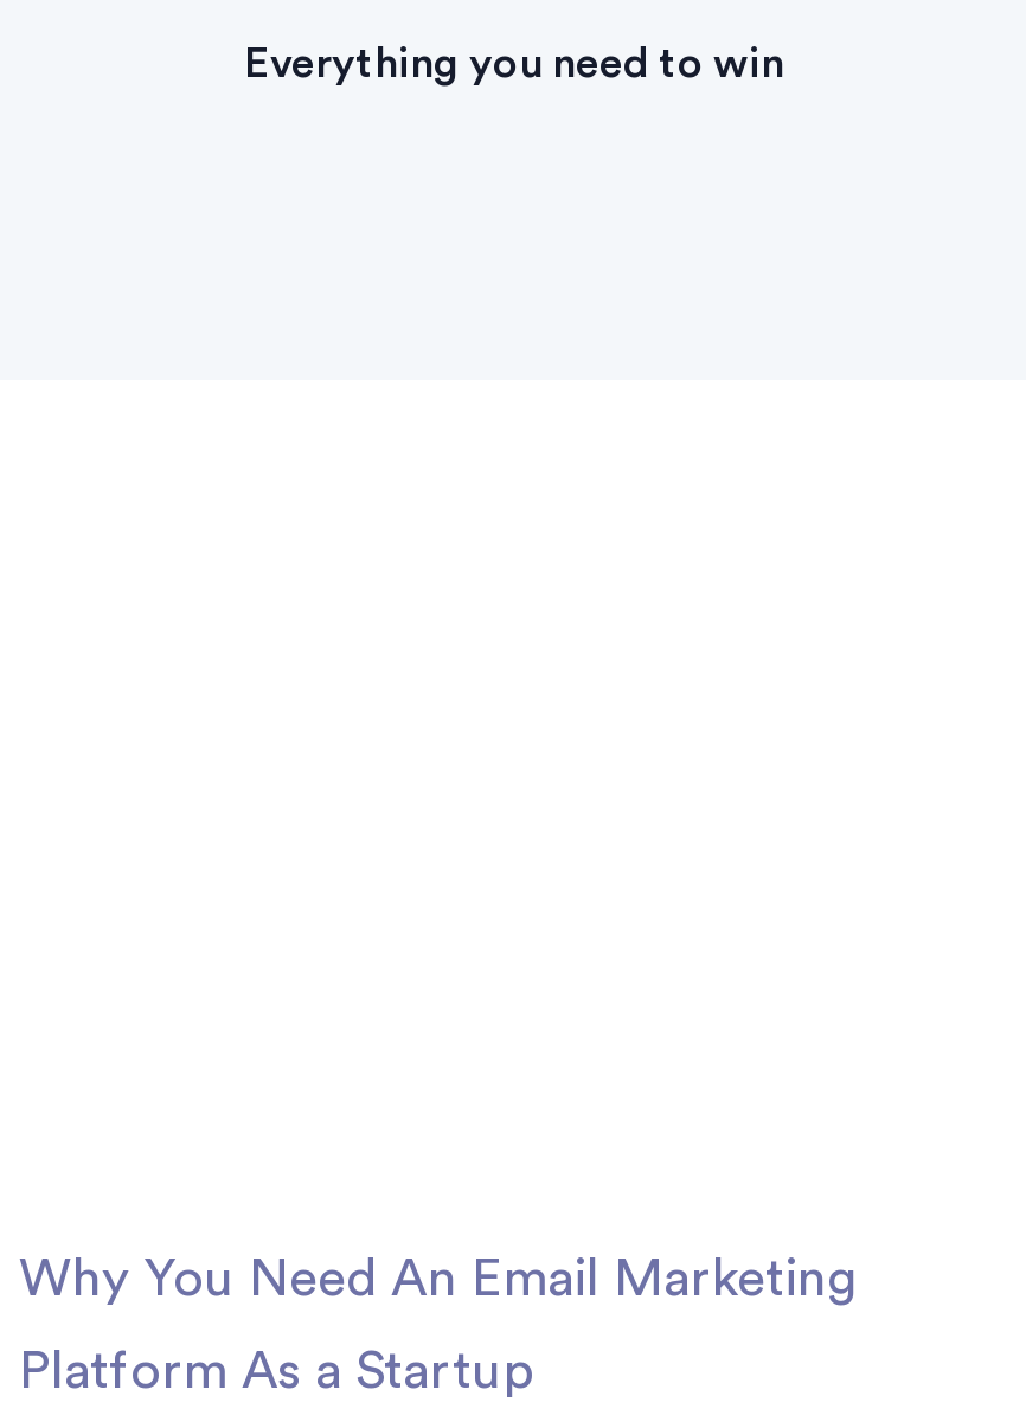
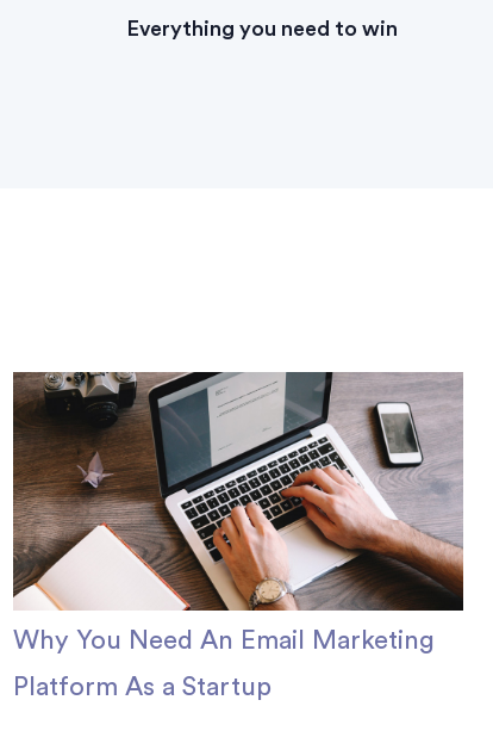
none -> [12,371,464,612] [image]

